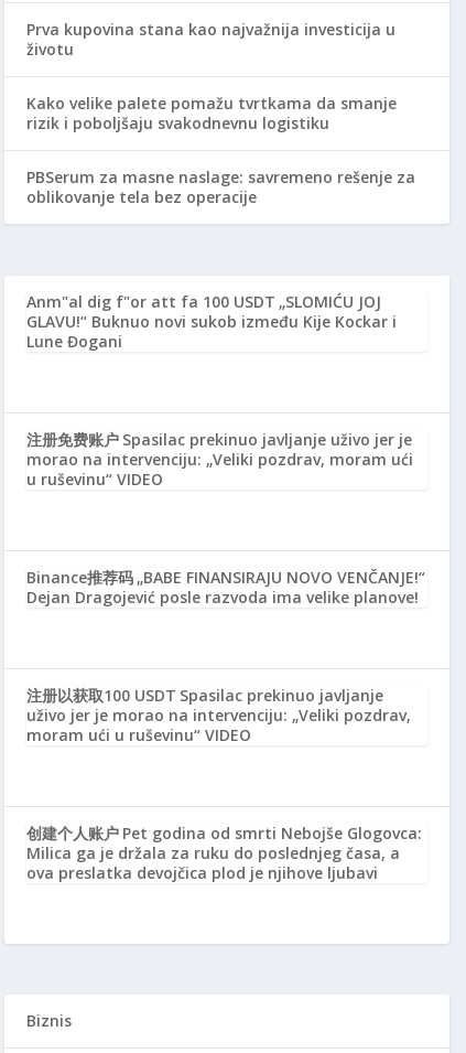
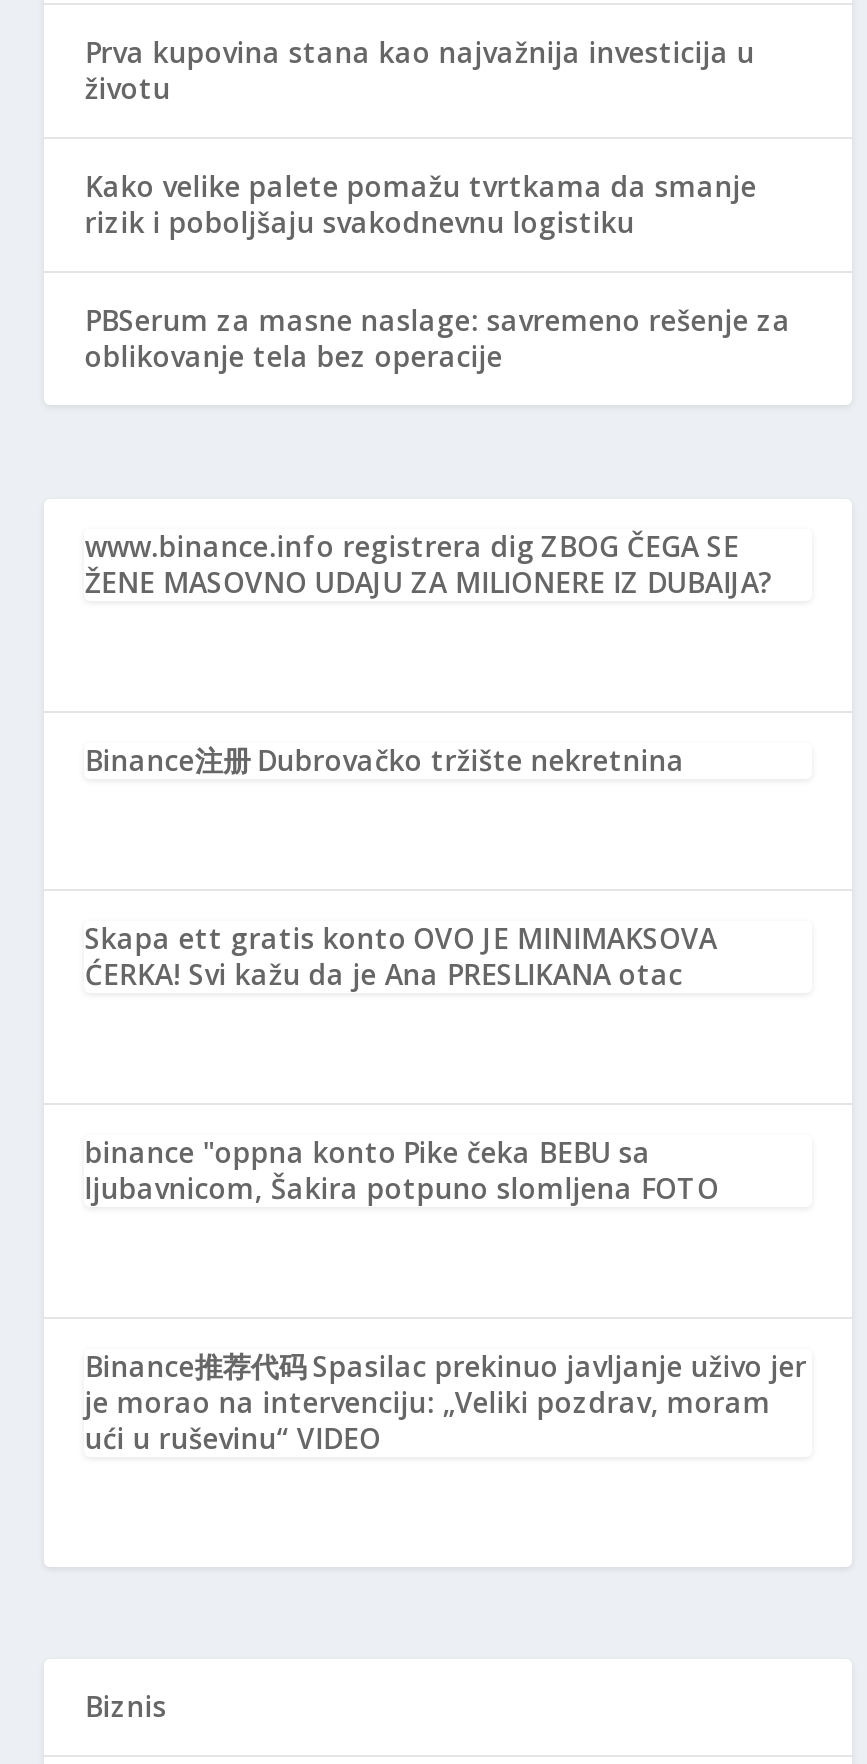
[27,291,397,351] Anm"al dig f"or att fa 100 USDT „SLOMIĆU JOJ | GLAVU!“ Buknuo novi sukob između Kije Kockar i | Lune Đogani -> [85,526,773,600] www.binance.info registrera dig ZBOG ČEGA SE | ŽENE MASOVNO UDAJU ZA MILIONERE IZ DUBAIJA?
[27,428,414,489] 注册免费账户 Spasilac prekinuo javljanje uživo jer je | morao na intervenciju: „Veliki pozdrav, moram ući | u ruševinu“ VIDEO -> [85,740,685,778] Binance注册 Dubrovačko tržište nekretnina
[27,566,426,607] Binance推荐码 „BABE FINANSIRAJU NOVO VENČANJE!“ | Dejan Dragojević posle razvoda ima velike planove! -> [85,918,717,992] Skapa ett gratis konto OVO JE MINIMAKSOVA | ĆERKA! Svi kažu da je Ana PRESLIKANA otac
[27,684,411,745] 注册以获取100 USDT Spasilac prekinuo javljanje | uživo jer je morao na intervenciju: „Veliki pozdrav, | moram ući u ruševinu“ VIDEO -> [85,1132,719,1206] binance "oppna konto Pike čeka BEBU sa | ljubavnicom, Šakira potpuno slomljena FOTO
[27,822,422,883] 创建个人账户 Pet godina od smrti Nebojše Glogovca: | Milica ga je držala za ruku do poslednjeg časa, a | ova preslatka devojčica plod je njihove ljubavi -> [85,1346,807,1456] Binance推荐代码 Spasilac prekinuo javljanje uživo jer | je morao na intervenciju: „Veliki pozdrav, moram | ući u ruševinu“ VIDEO

